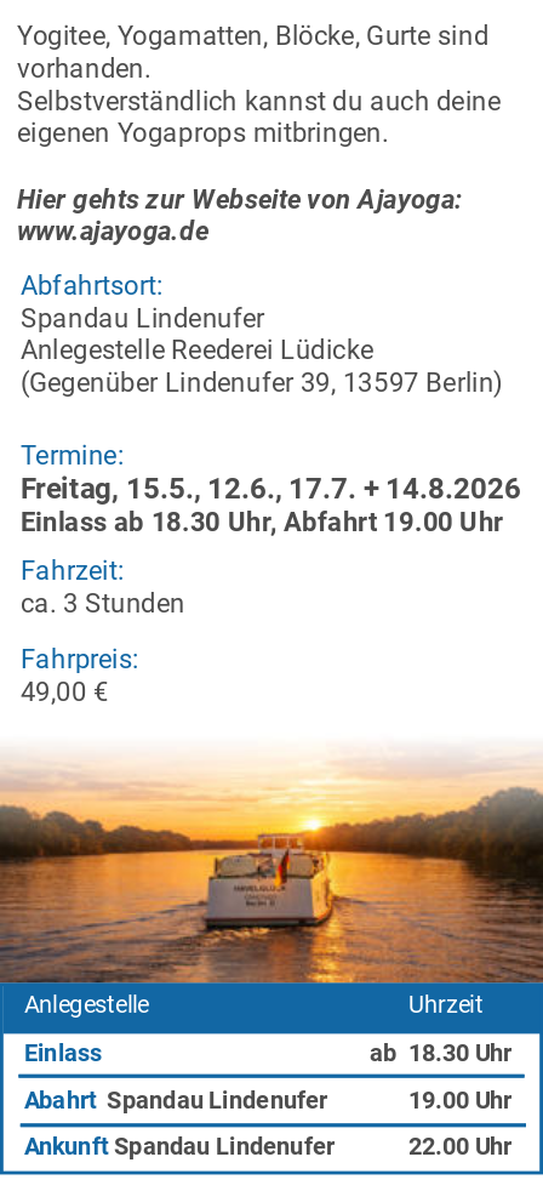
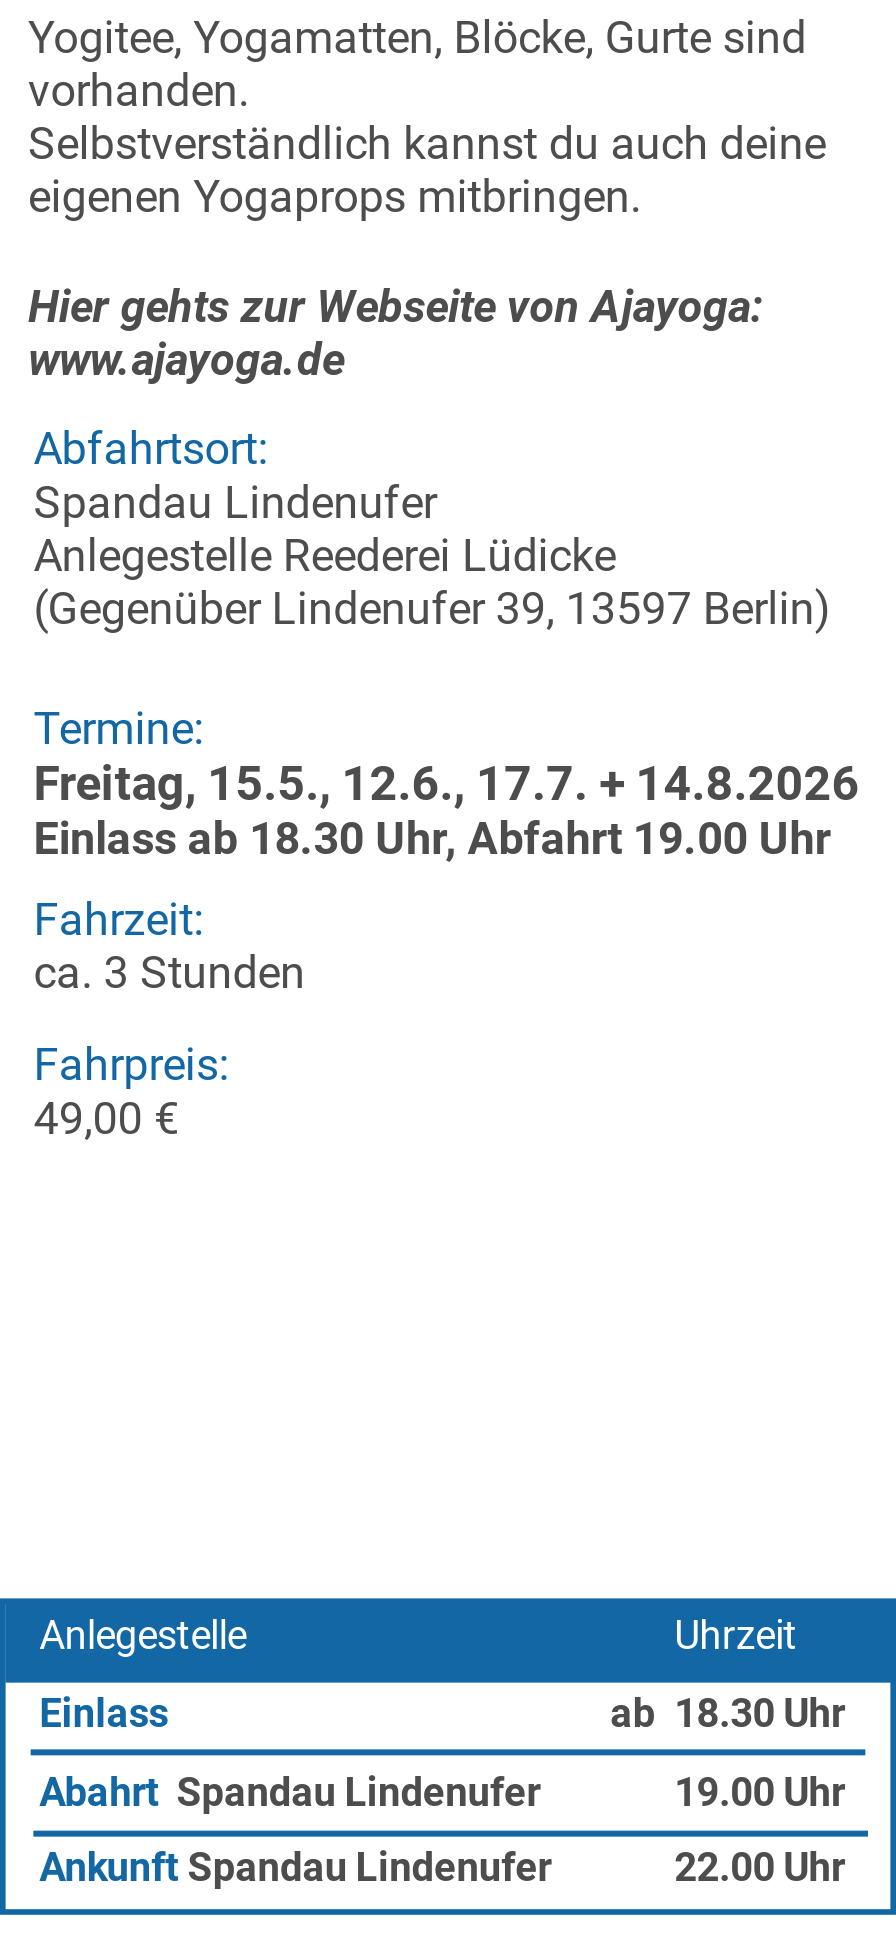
[4,753,539,984] [image] -> none

